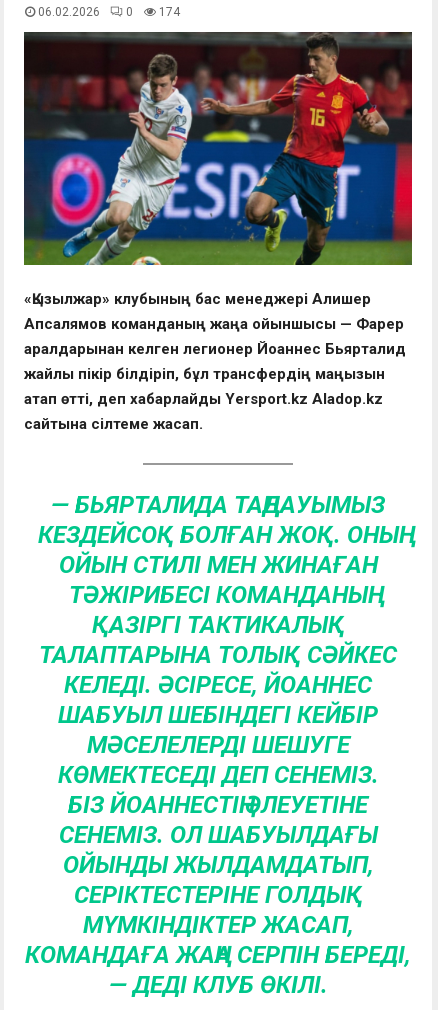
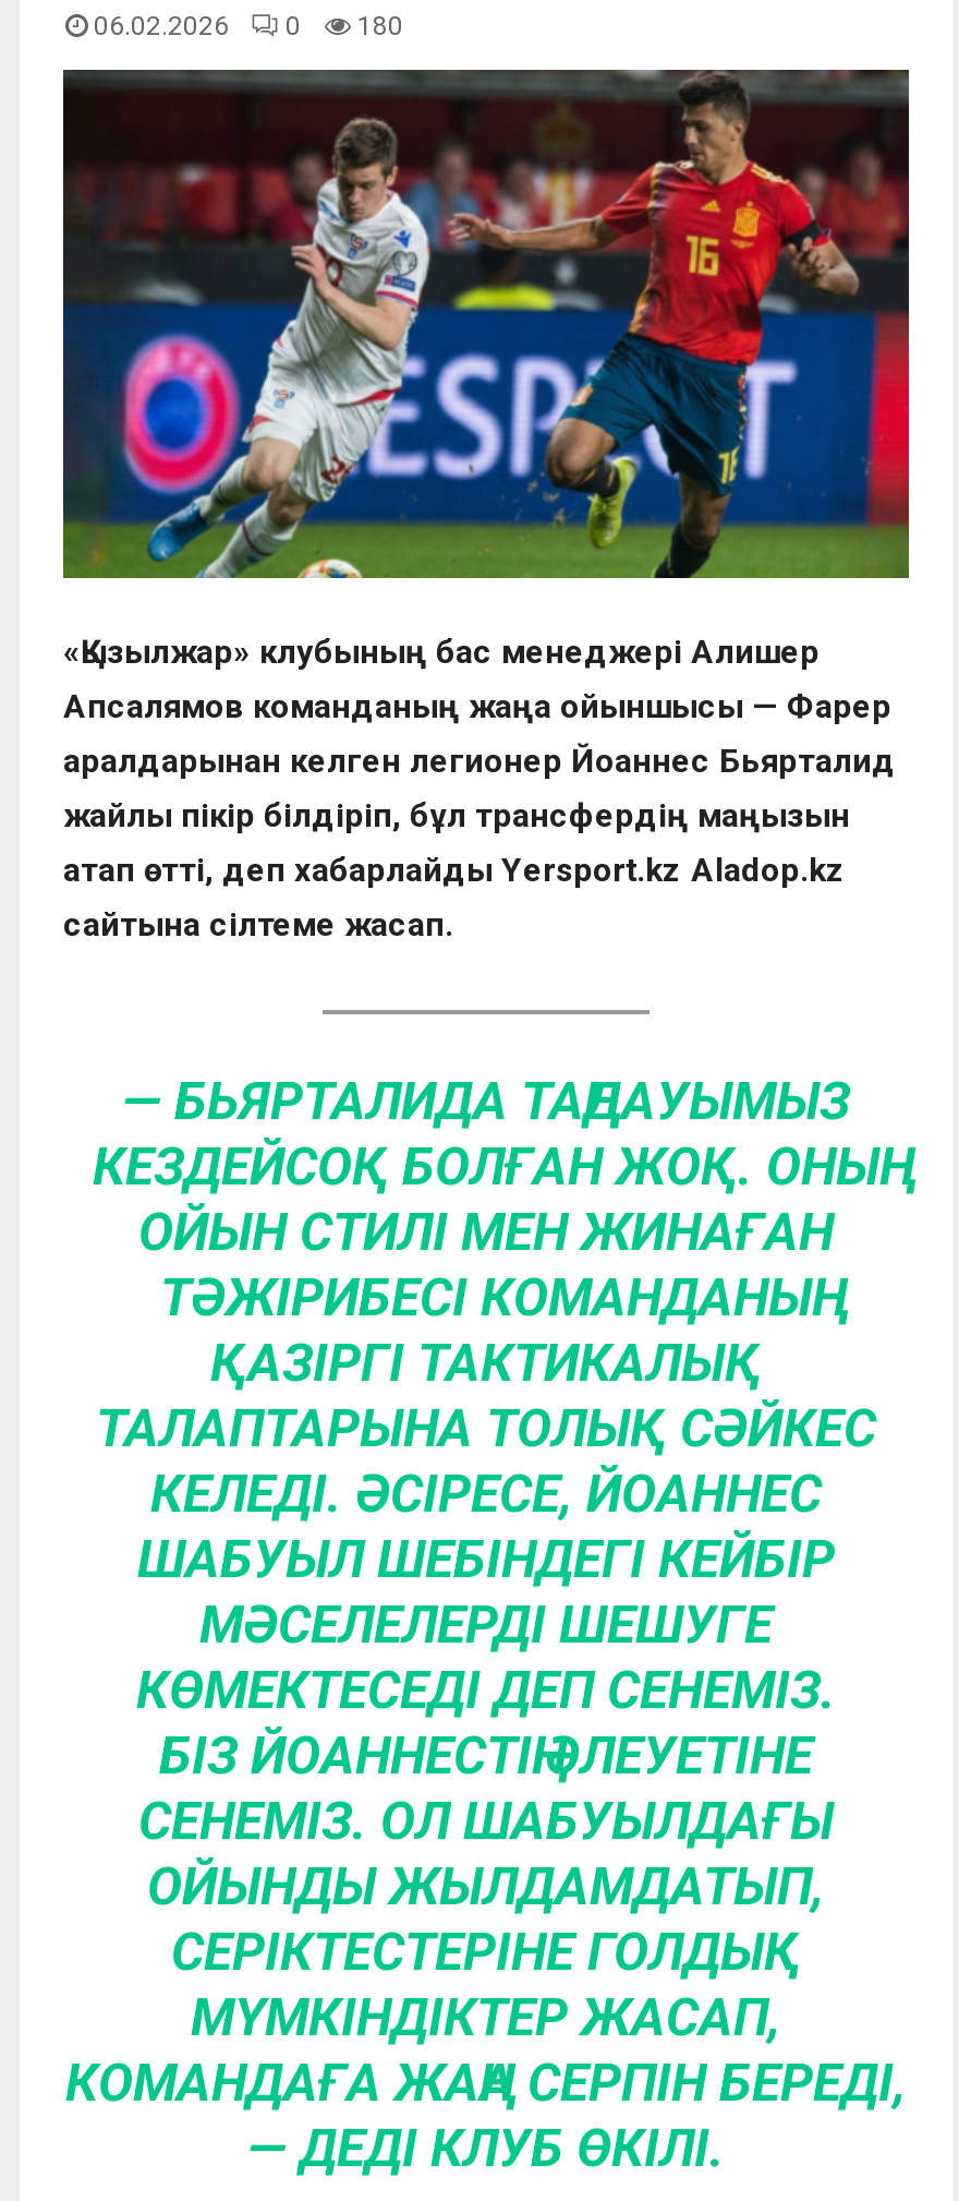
[38,5,180,19] 06.02.2026 0 174 -> [94,11,403,41] 06.02.2026 0 180

